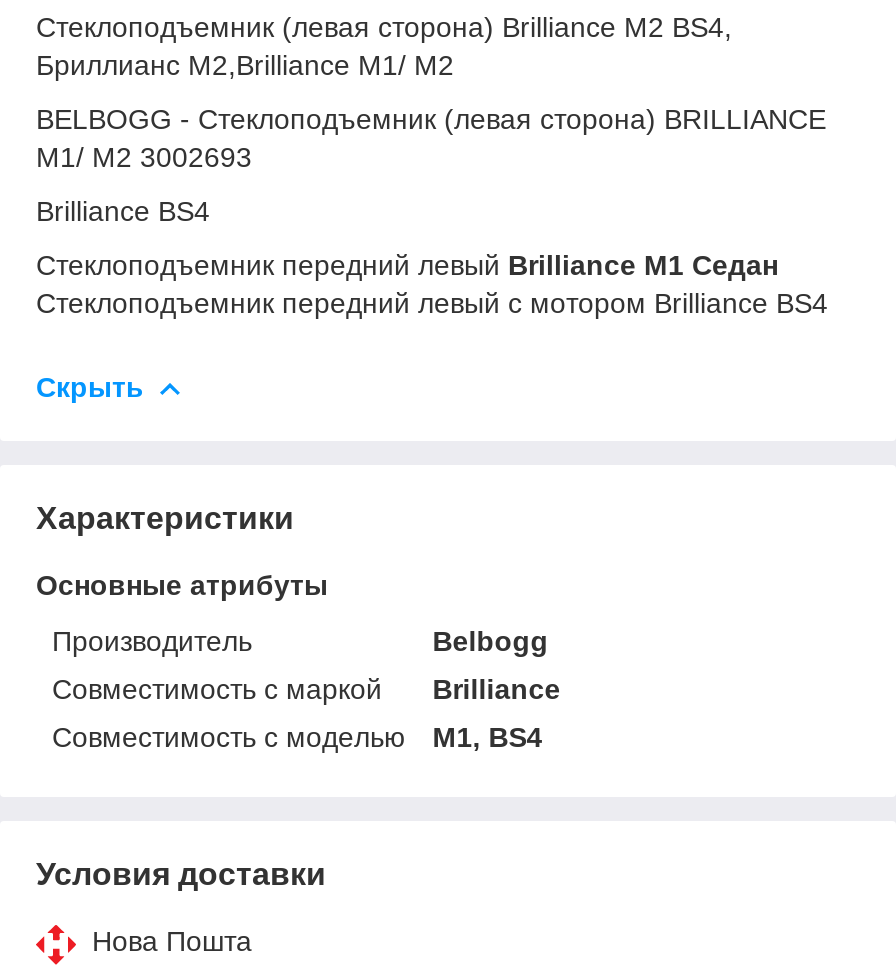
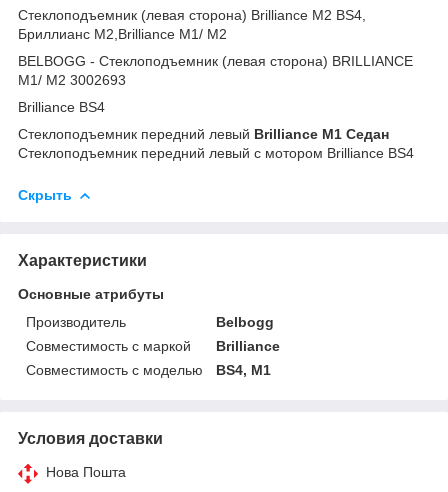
[52,721,542,753] Совместимость с моделью M1, BS4 -> [26,362,271,378] Совместимость с моделью BS4, M1

